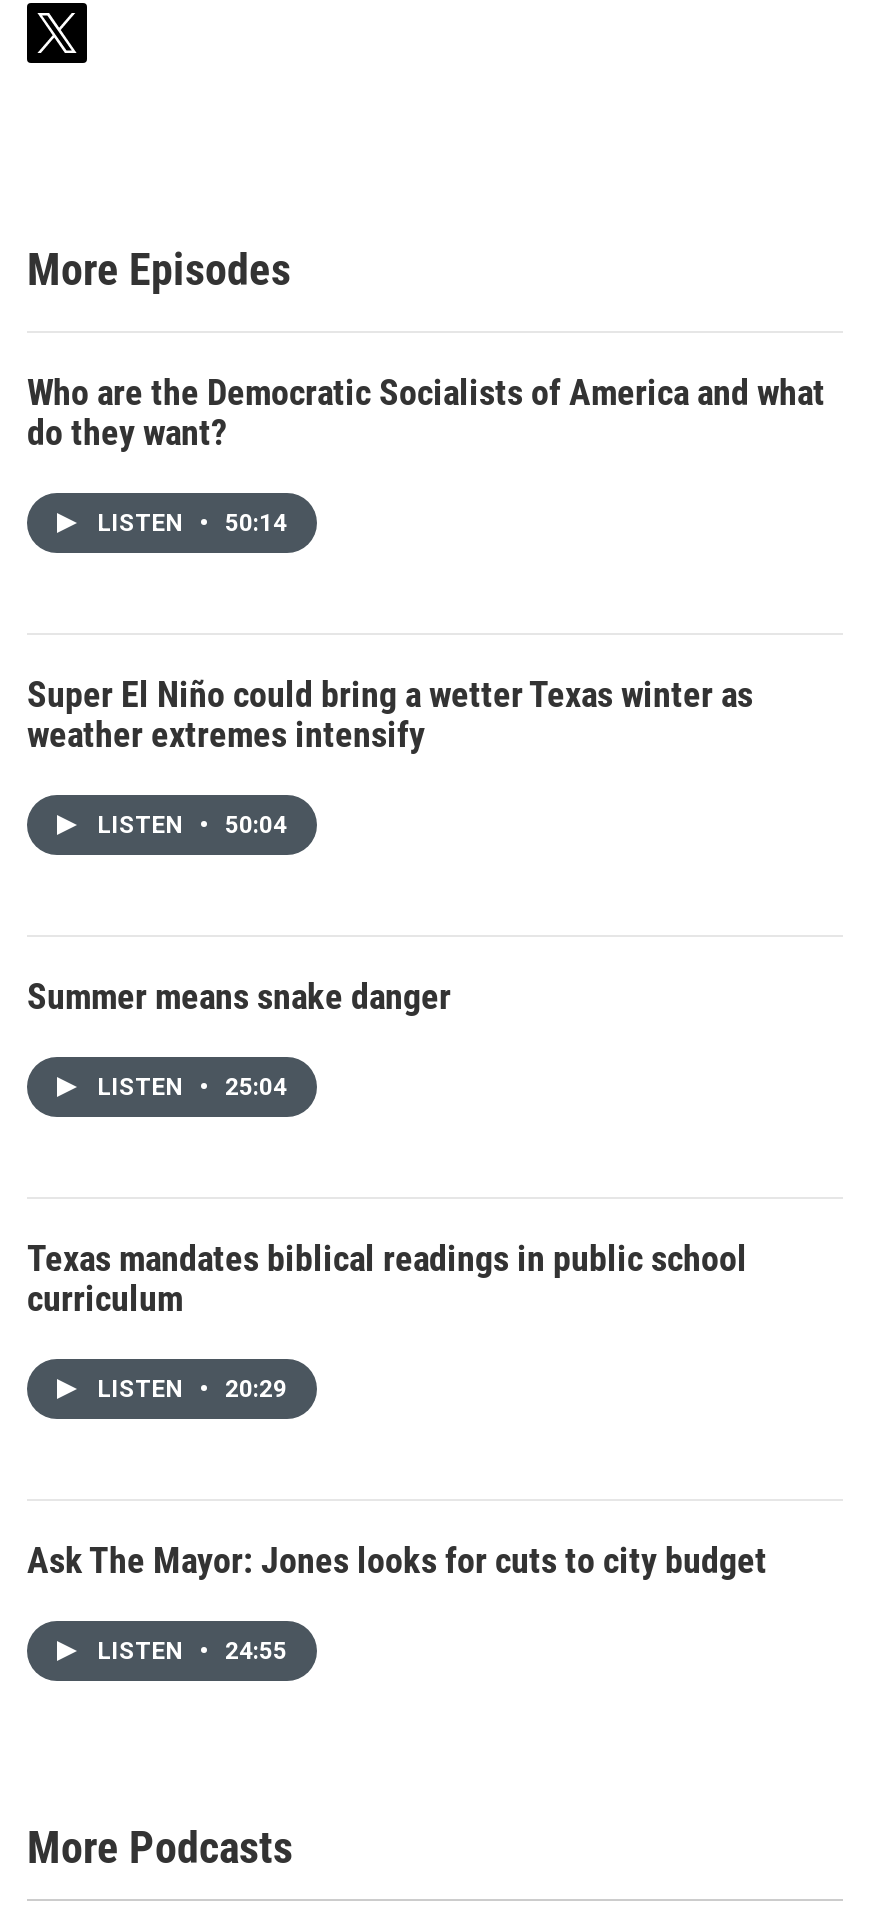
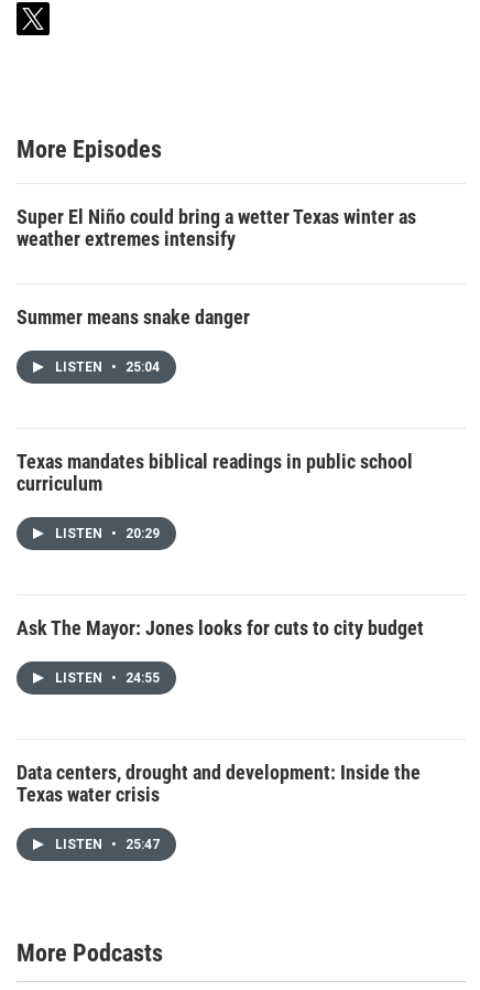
[27,371,825,537] Who are the Democratic Socialists of America and what | do they want? | LISTEN • 50:14 -> none
moved [27,673,753,755] -> [17,205,416,250]: Super El Niño could bring a wetter Texas winter as | weather extremes intensify
[97,811,287,839] LISTEN • 50:04 -> none
moved [27,975,767,1665] -> [17,305,424,686]: Summer means snake danger | LISTEN • 25:04 | Texas mandates biblical readings in public school | curriculum | LISTEN • 20:29 | Ask The Mayor: Jones looks for cuts to city budget | LISTEN • 24:55
none -> [17,761,421,852] Data centers, drought and development: Inside the | Texas water crisis | LISTEN • 25:47

